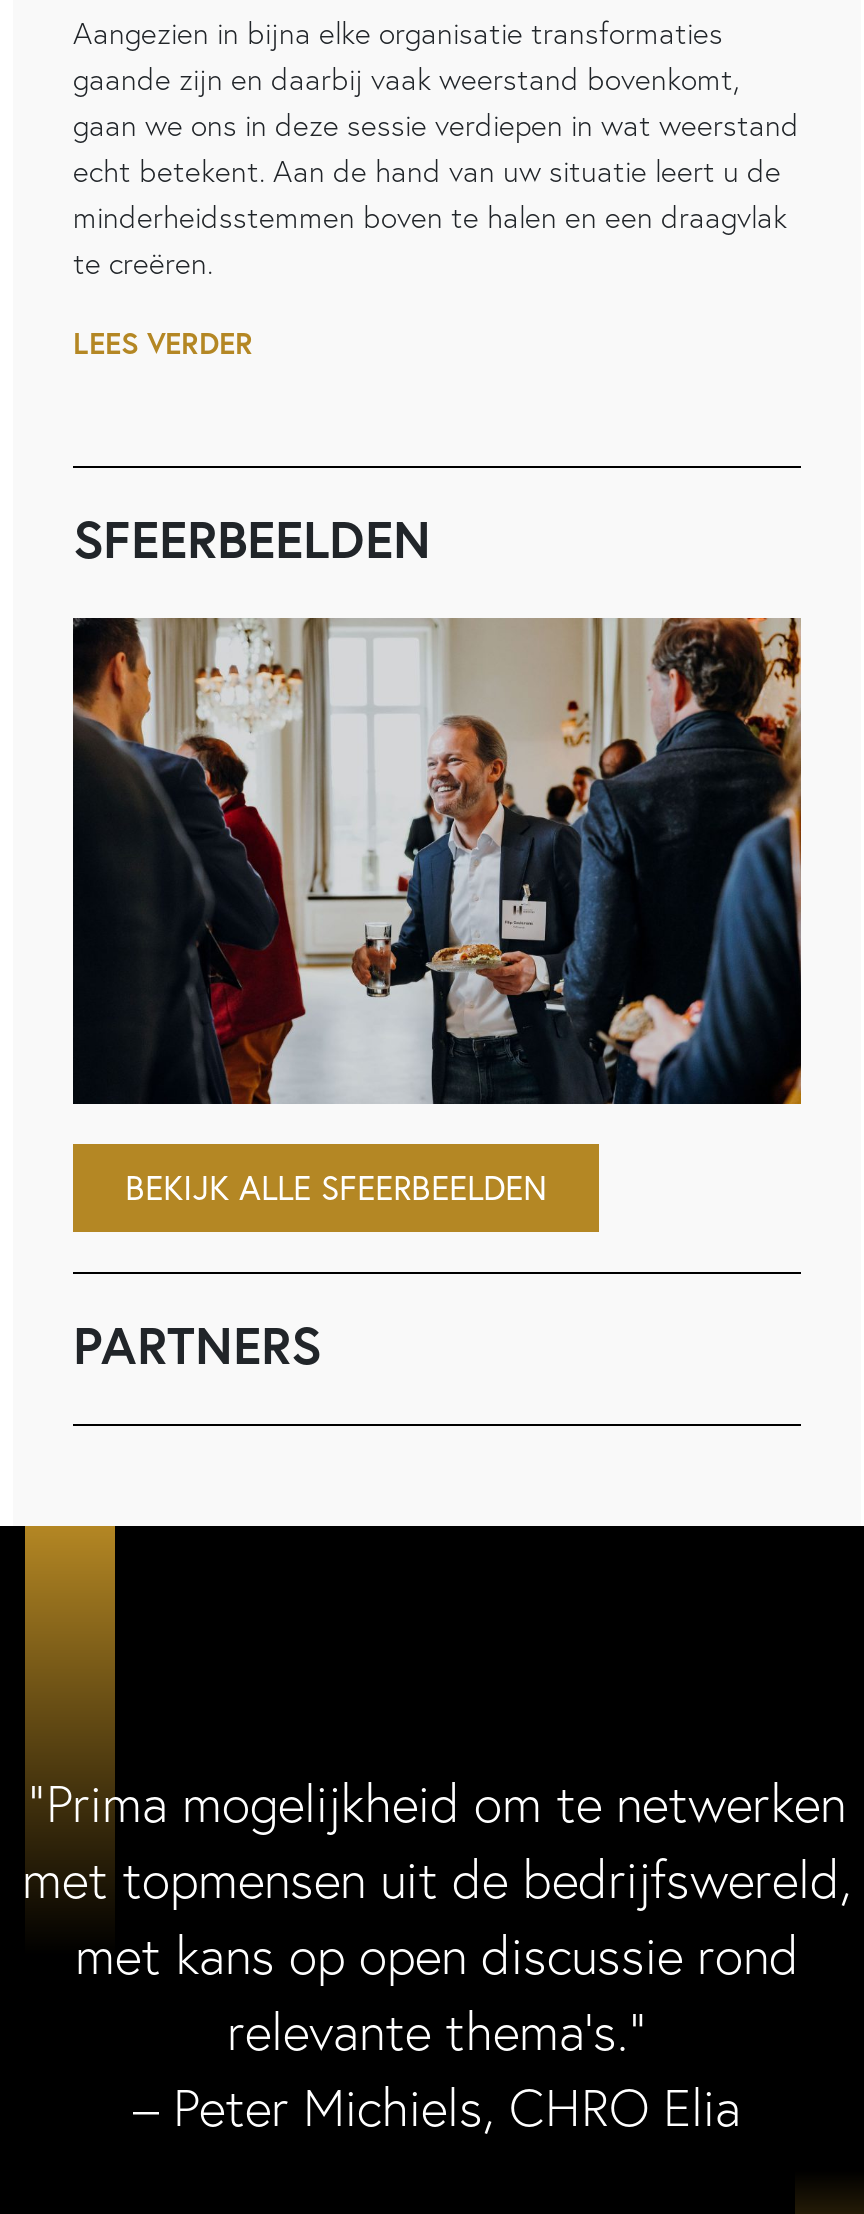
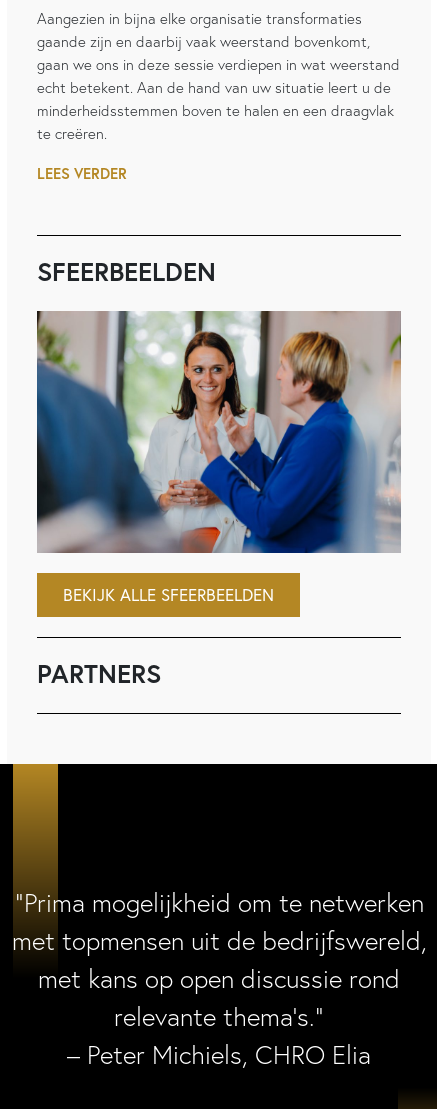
[71,616,803,1106] [image] -> [36,311,402,554] [image]

